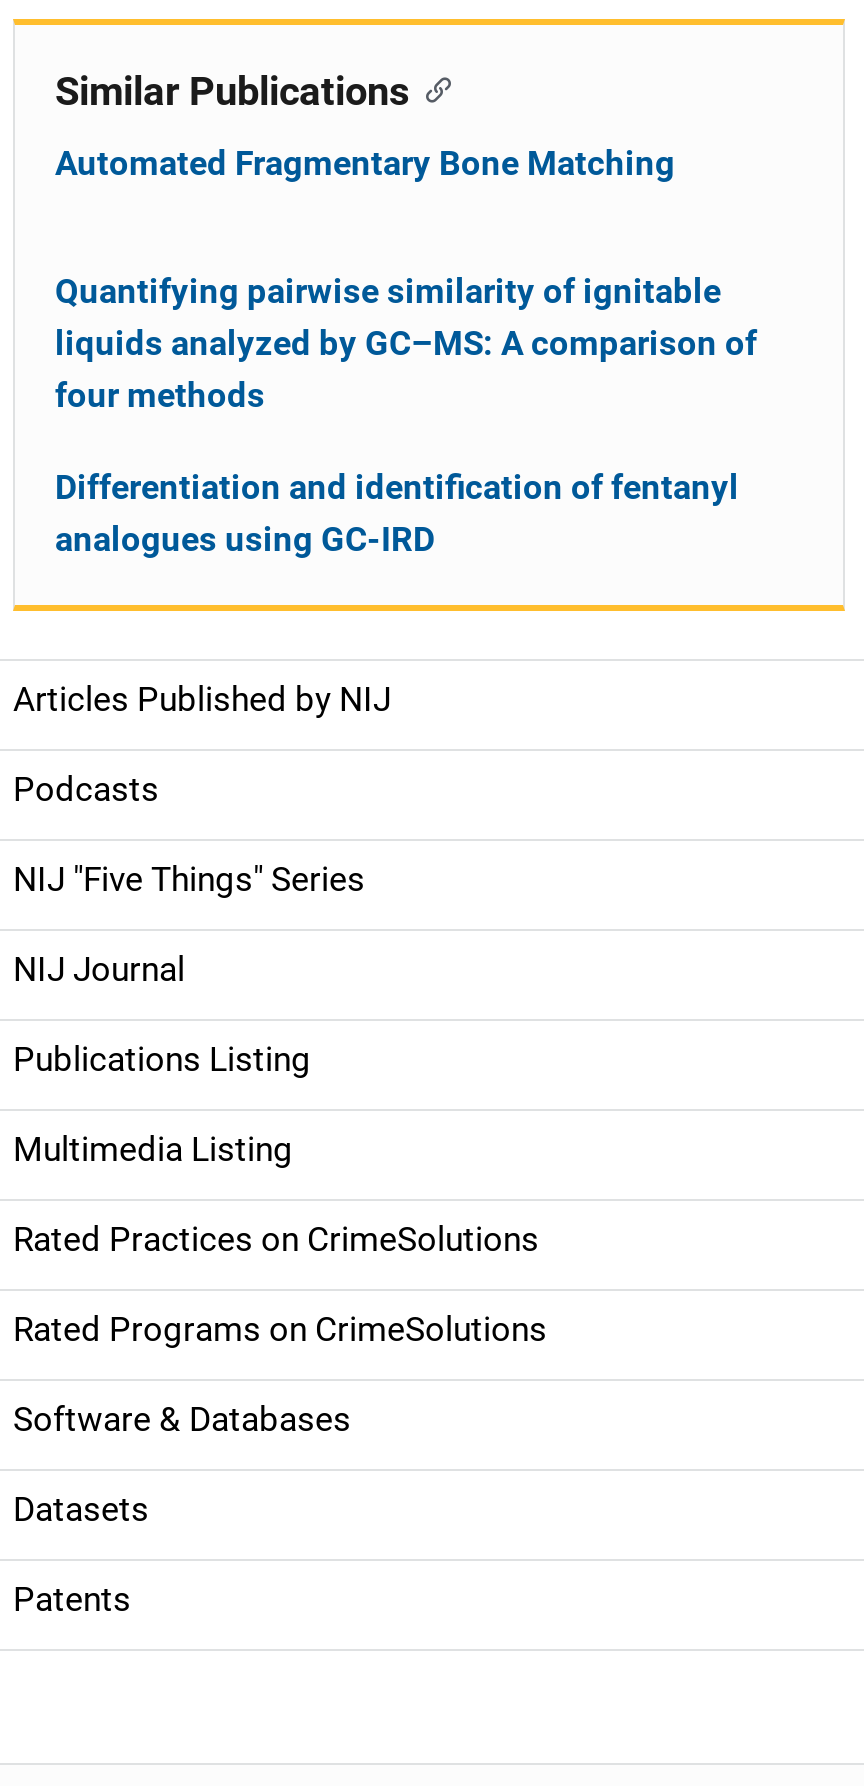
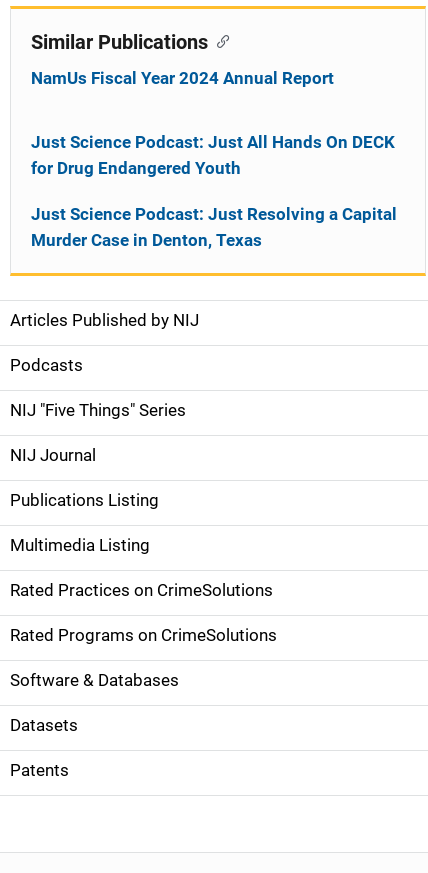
[55,143,675,183] Automated Fragmentary Bone Matching -> [31,68,334,88] NamUs Fiscal Year 2024 Annual Report
[55,271,757,415] Quantifying pairwise similarity of ignitable | liquids analyzed by GC–MS: A comparison of | four methods -> [31,132,395,178] Just Science Podcast: Just All Hands On DECK | for Drug Endangered Youth
[55,467,739,559] Differentiation and identification of fentanyl | analogues using GC-IRD -> [31,204,397,250] Just Science Podcast: Just Resolving a Capital | Murder Case in Denton, Texas

